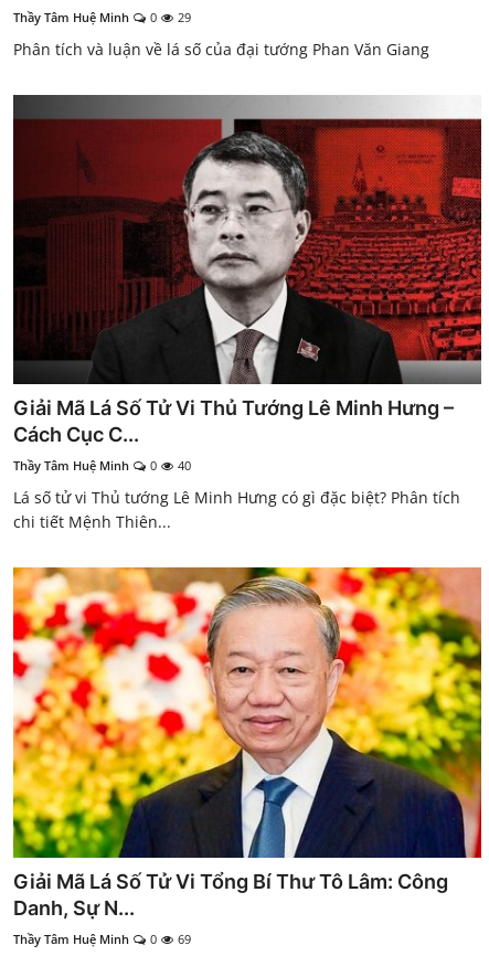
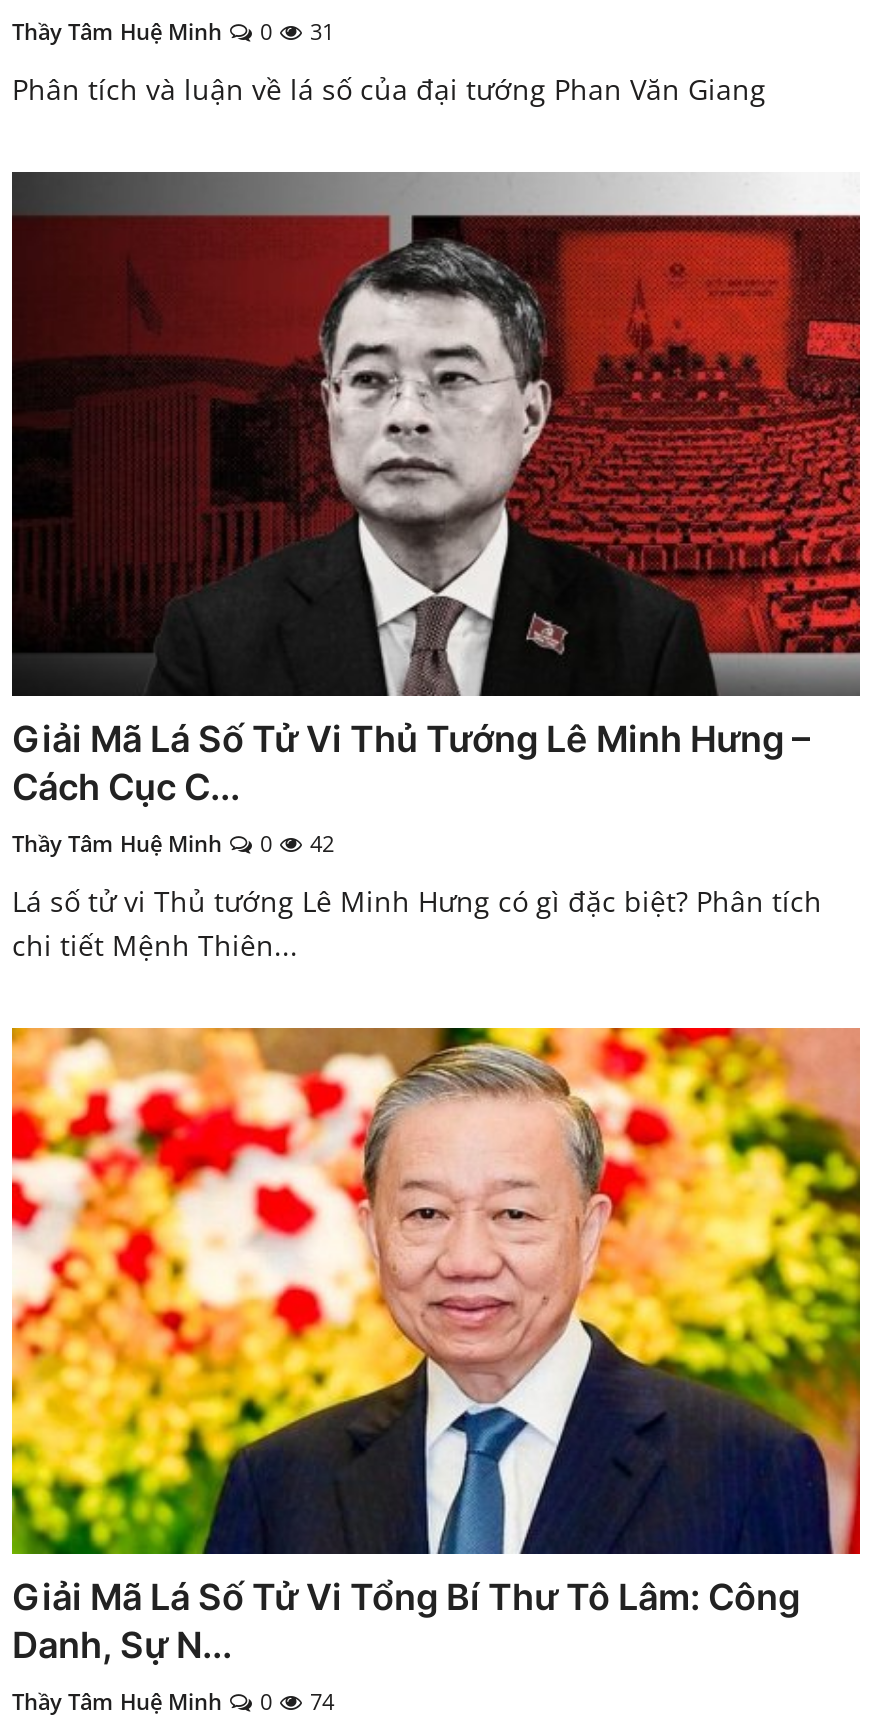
[13,9,191,25] Thầy Tâm Huệ Minh 0 29 -> [12,16,334,46] Thầy Tâm Huệ Minh 0 31
[13,457,191,474] Thầy Tâm Huệ Minh 0 40 -> [12,829,334,859] Thầy Tâm Huệ Minh 0 42
[13,930,191,947] Thầy Tâm Huệ Minh 0 69 -> [12,1686,334,1716] Thầy Tâm Huệ Minh 0 74

